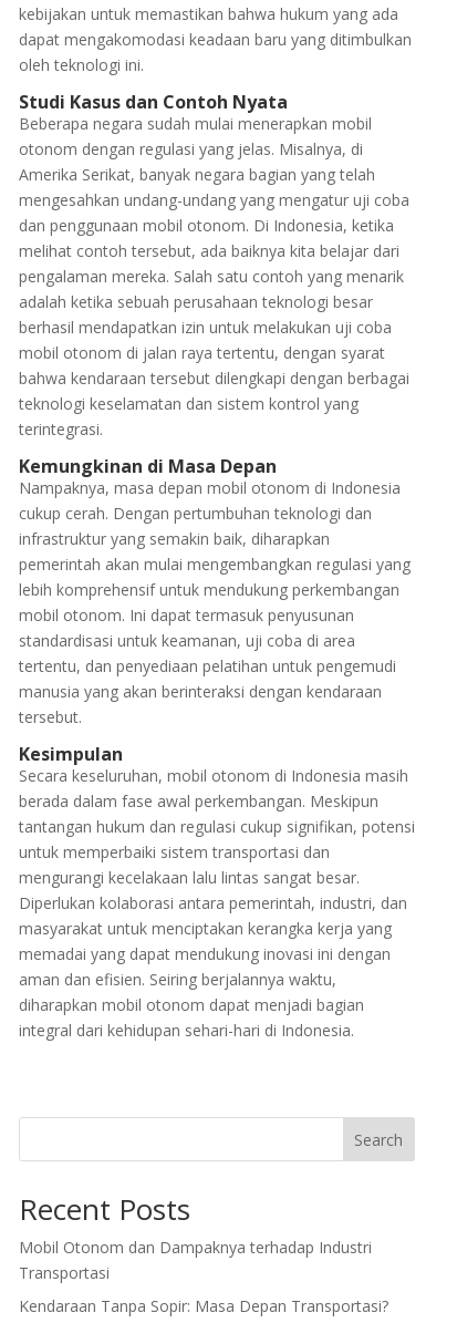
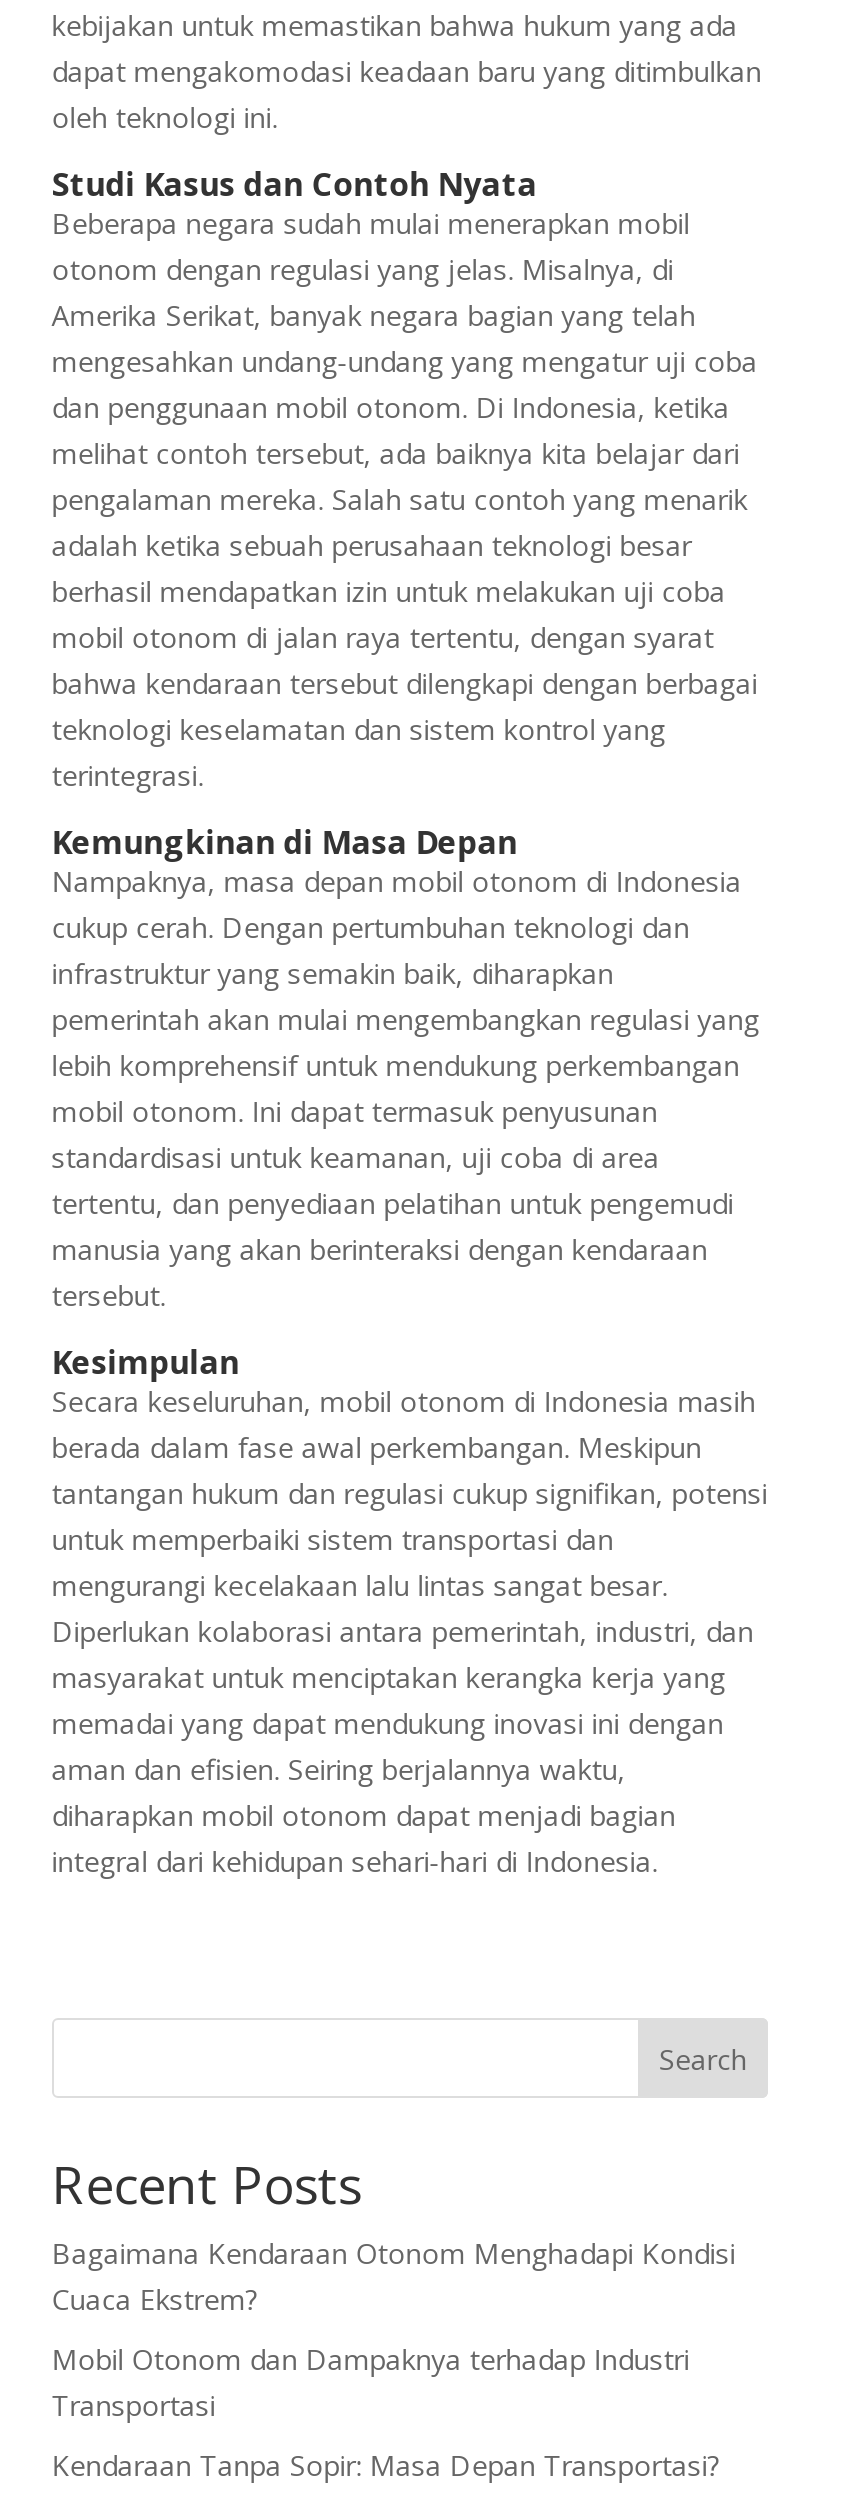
none -> [52,2234,736,2318] Bagaimana Kendaraan Otonom Menghadapi Kondisi | Cuaca Ekstrem?

